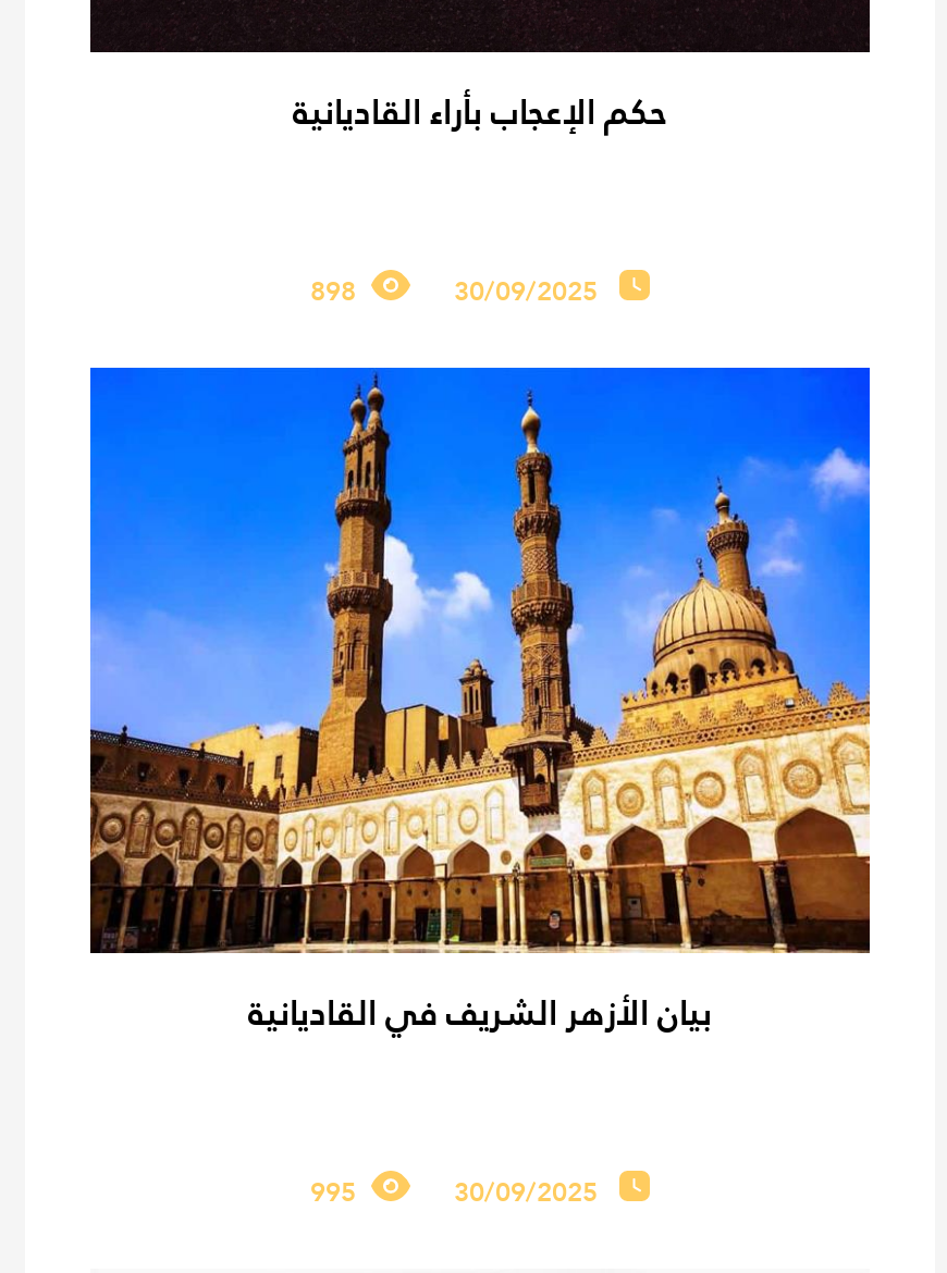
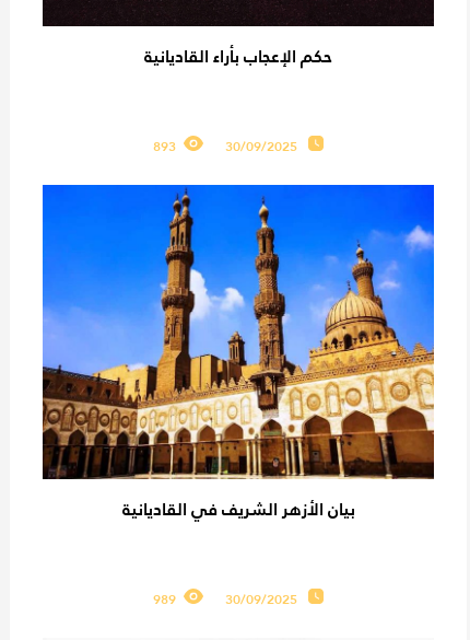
[310,269,356,317] 898 -> [153,135,176,159] 893
[310,1169,356,1216] 995 -> [153,587,176,612] 989

